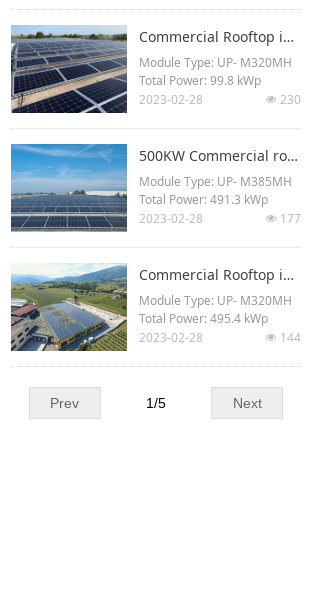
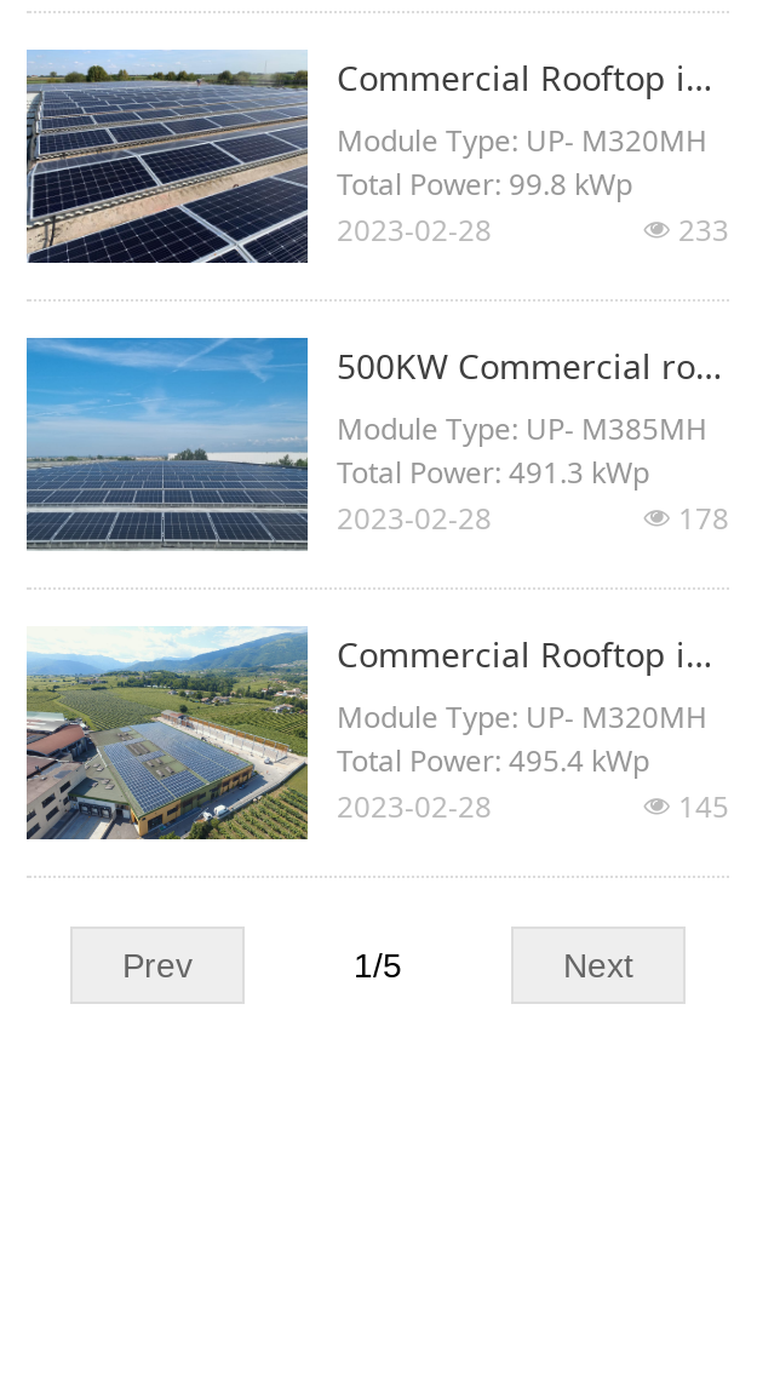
[265,91,301,108] 넶 230 -> [642,210,729,251] 넶 233
[265,210,301,227] 넶 177 -> [642,498,729,539] 넶 178
[265,329,301,346] 넶 144 -> [642,786,729,827] 넶 145

